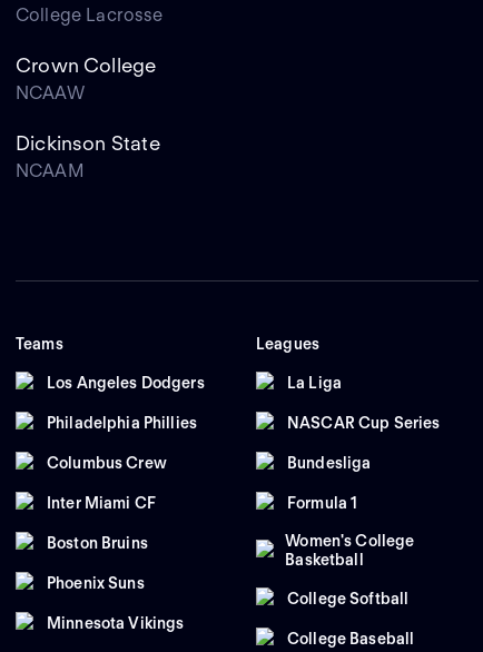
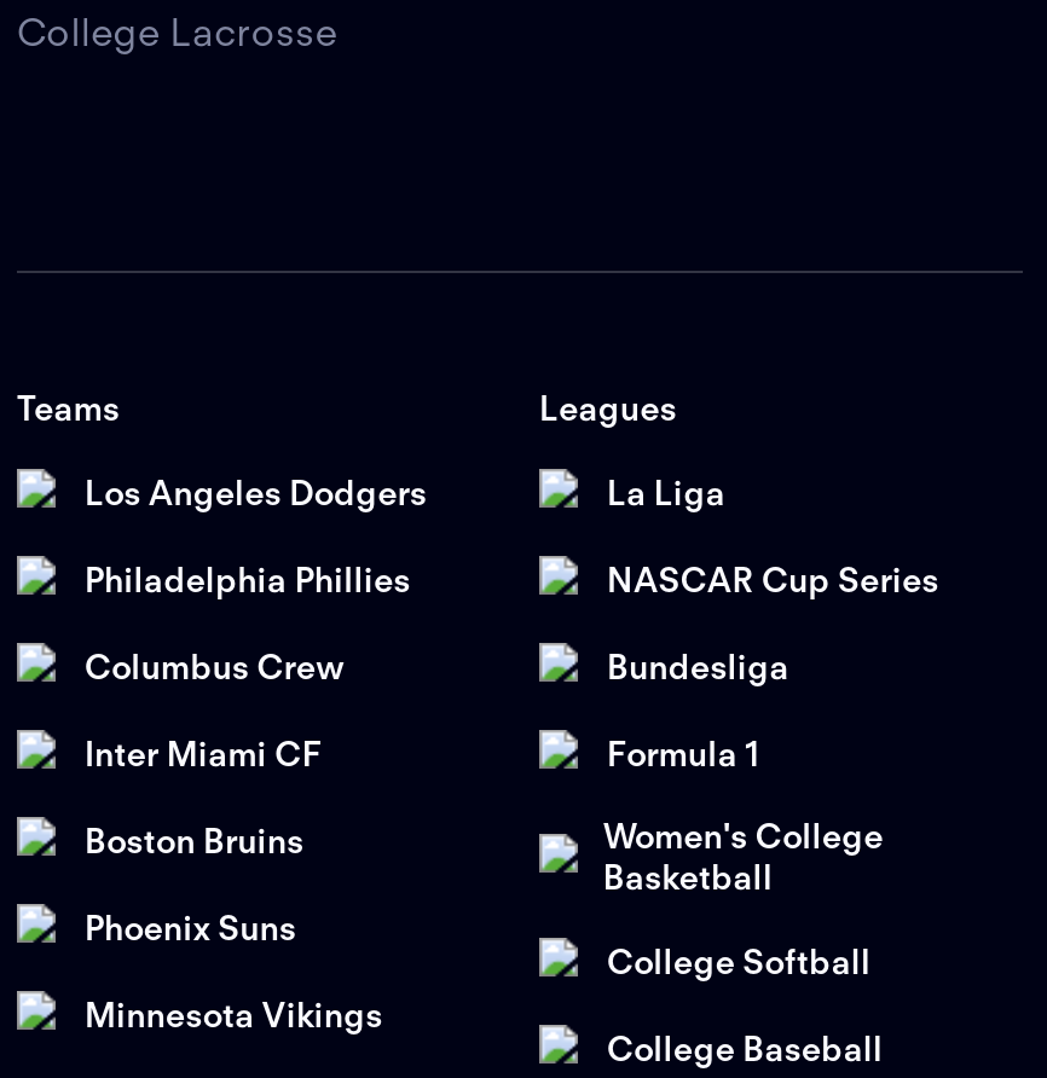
[16,54,160,182] Crown College | NCAAW | Dickinson State | NCAAM -> none

